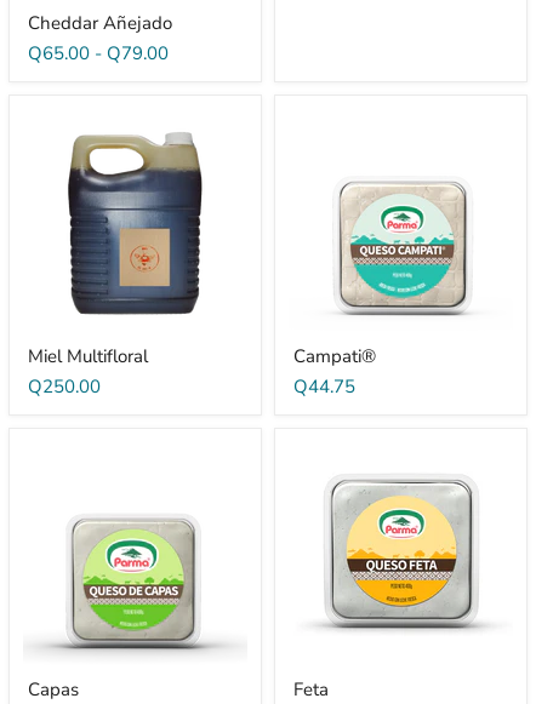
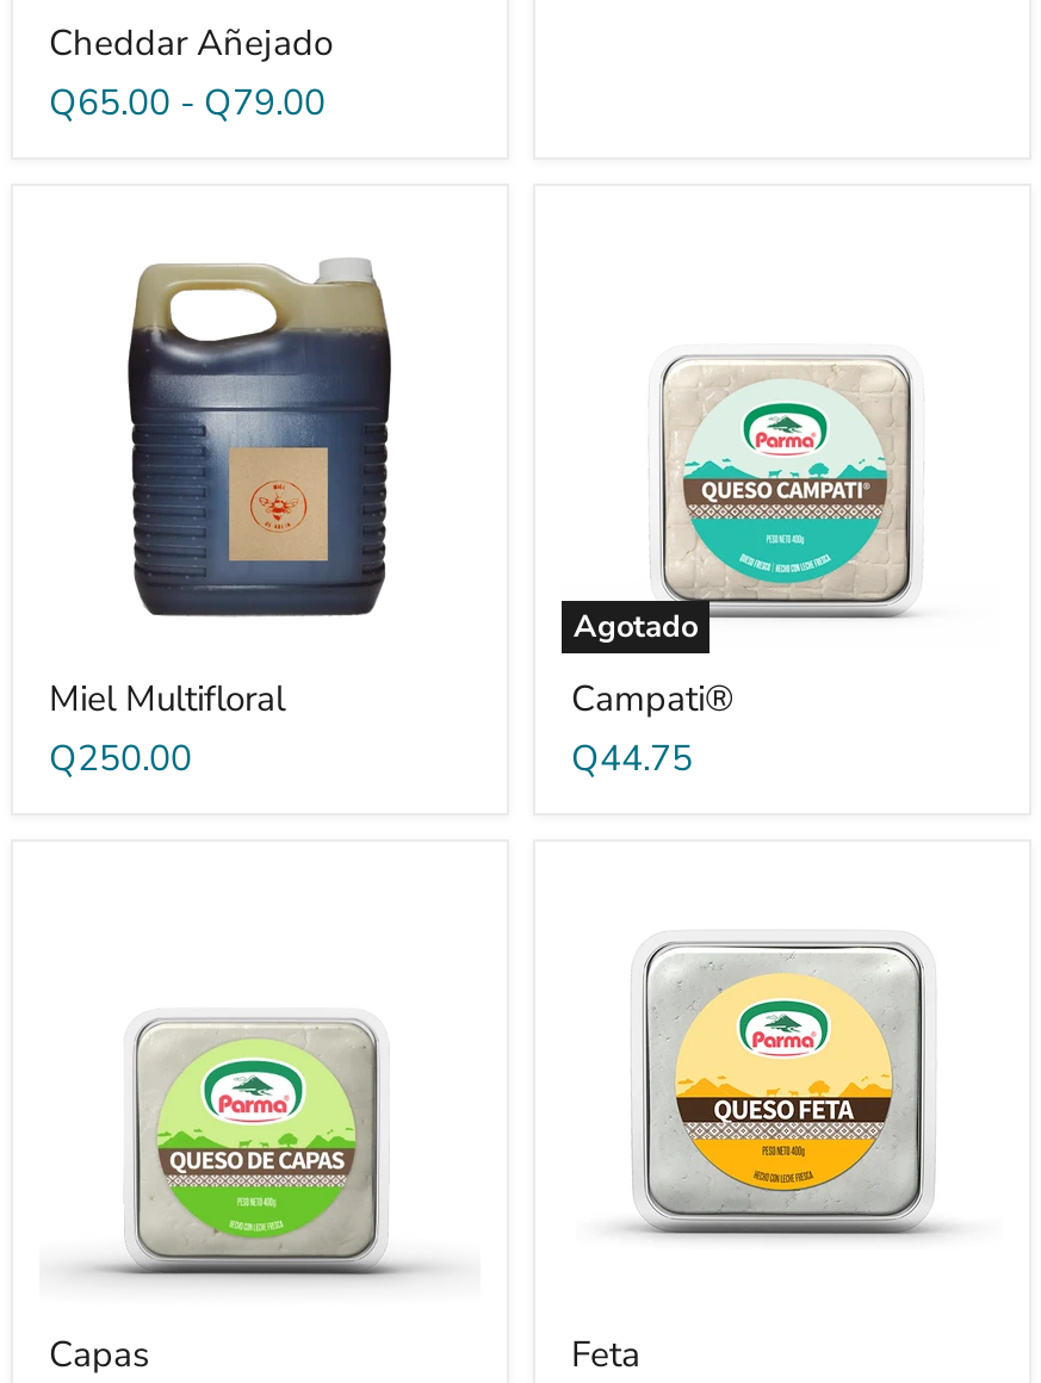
none -> [574,604,698,647] Agotado

